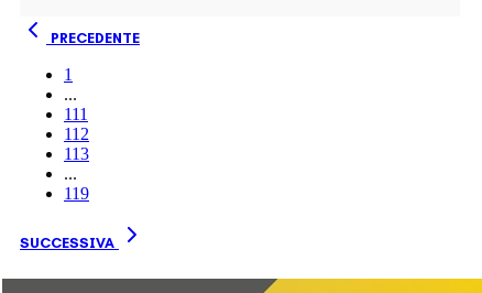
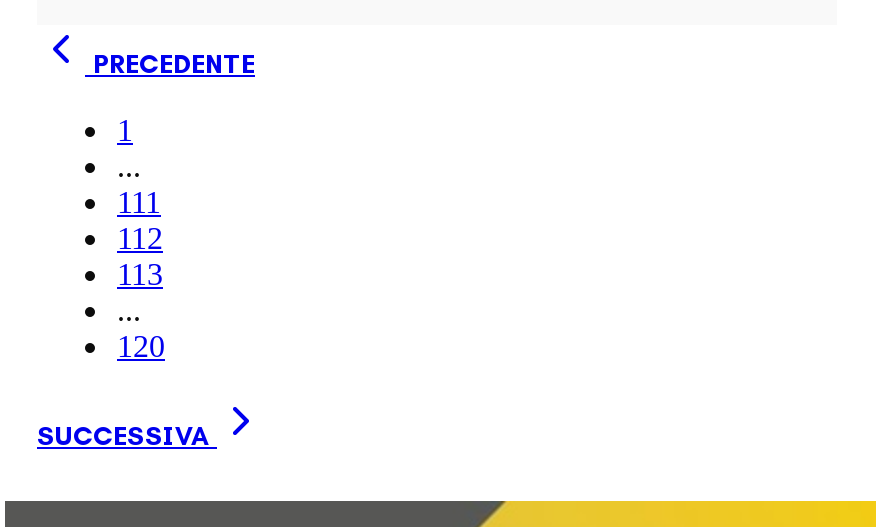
[64,184,89,203] 119 -> [117,330,165,364] 120

